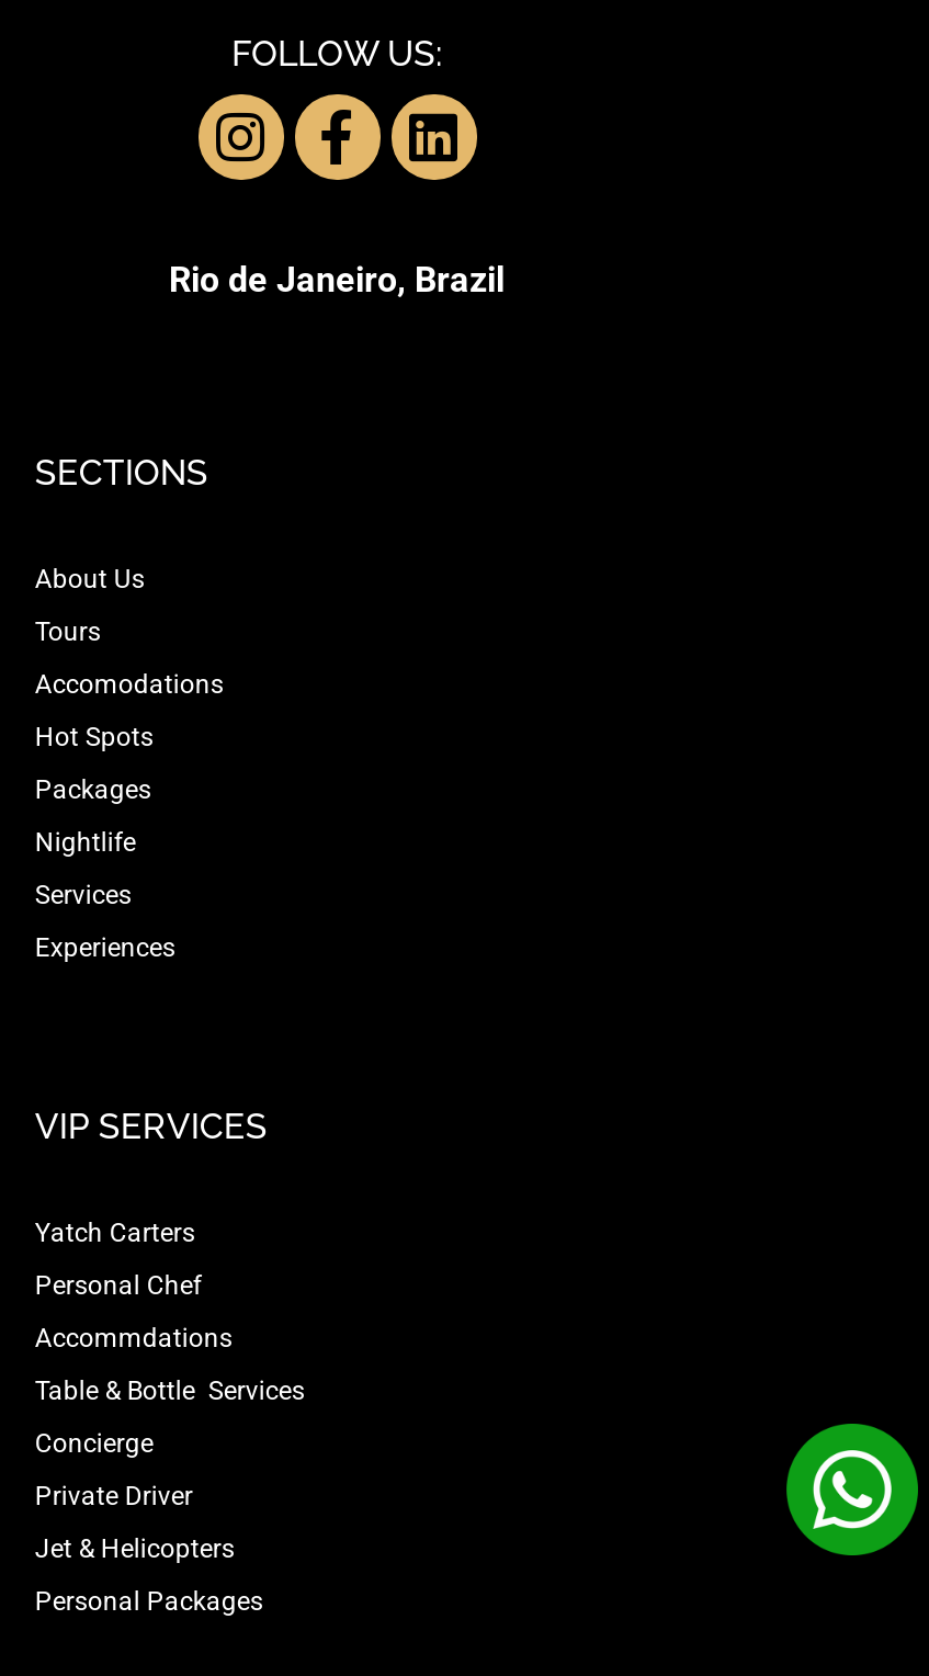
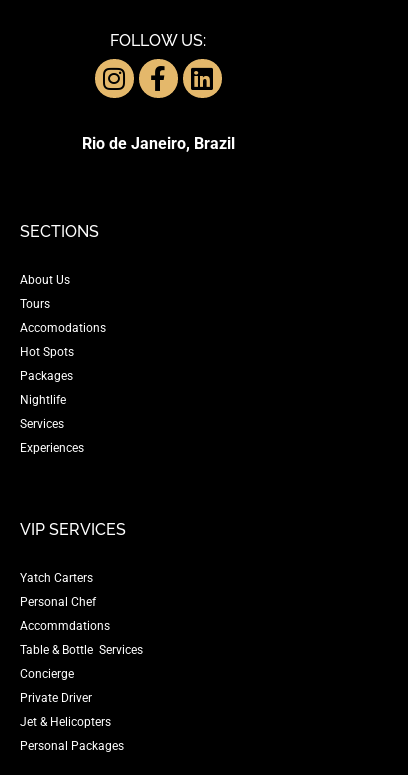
[784,1420,920,1559] [image] -> none

